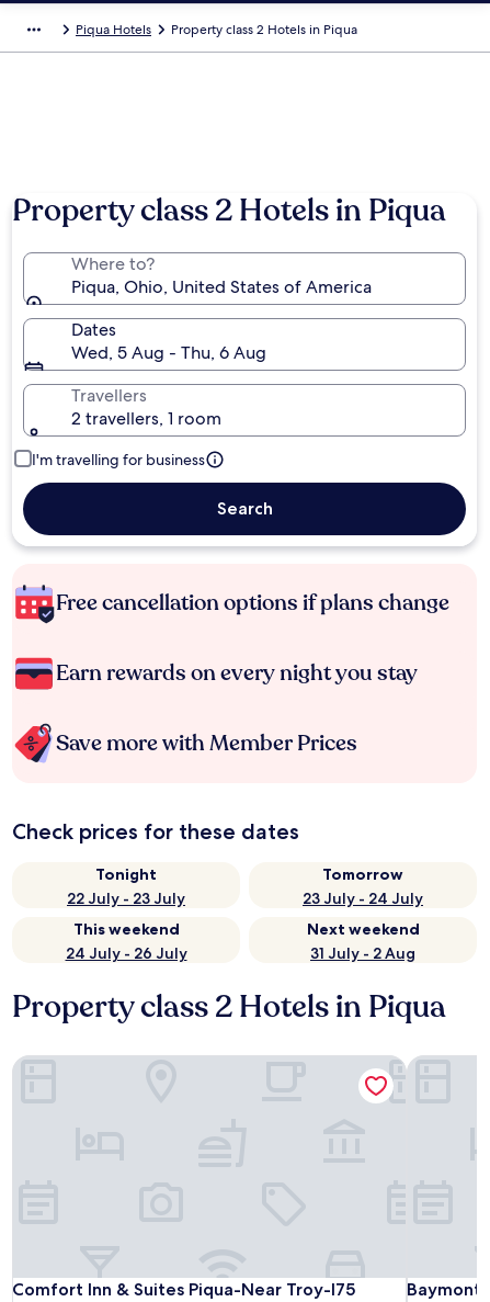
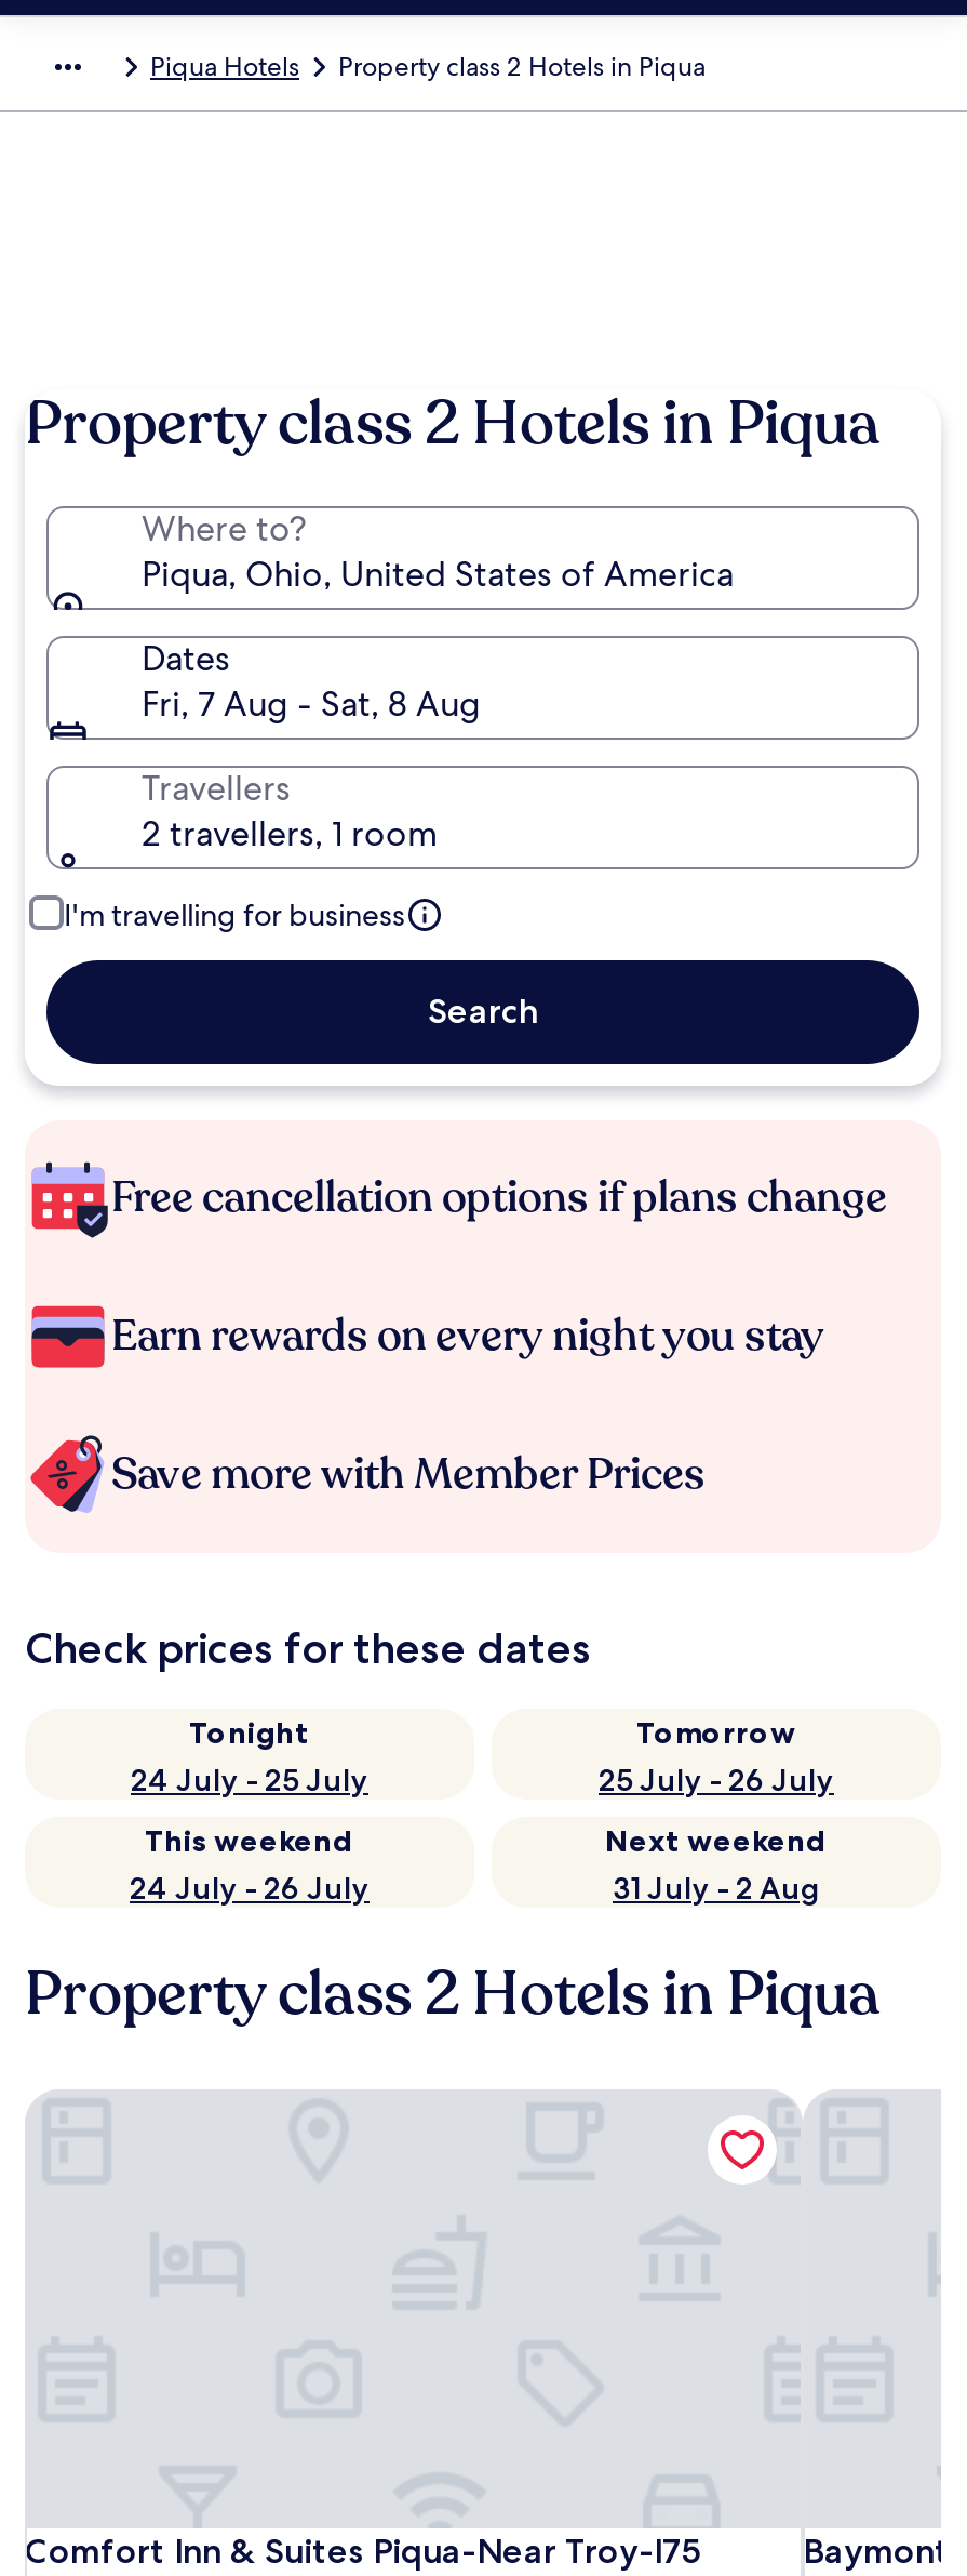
[71,341,266,364] Wed, 5 Aug - Thu, 6 Aug -> [142,681,481,727] Fri, 7 Aug - Sat, 8 Aug
[67,888,185,908] 22 July - 23 July -> [131,1761,368,1800] 24 July - 25 July
[303,888,423,908] 23 July - 24 July -> [599,1761,834,1800] 25 July - 26 July

